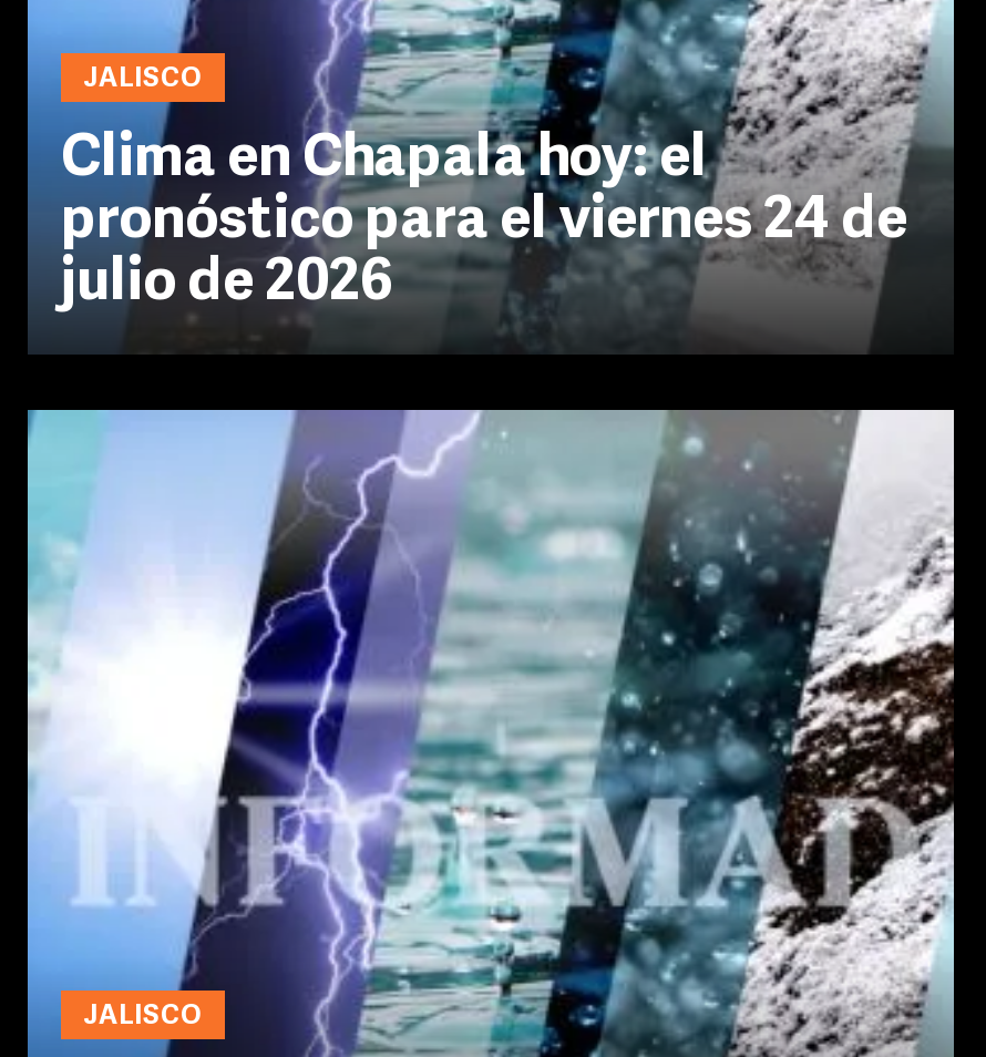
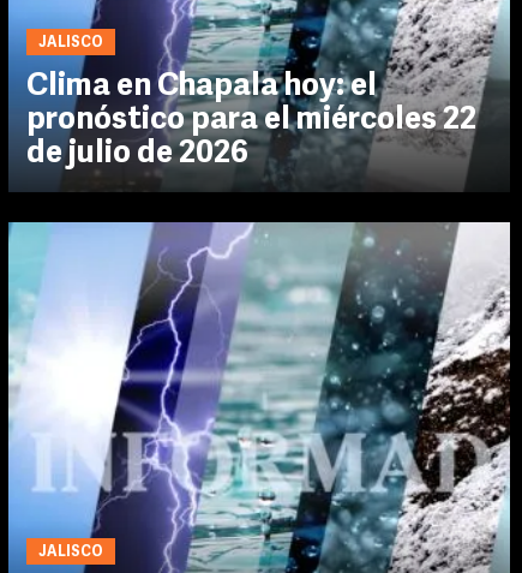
[61,193,907,315] pronóstico para el viernes 24 de | julio de 2026 -> [26,105,476,171] pronóstico para el miércoles 22 | de julio de 2026

